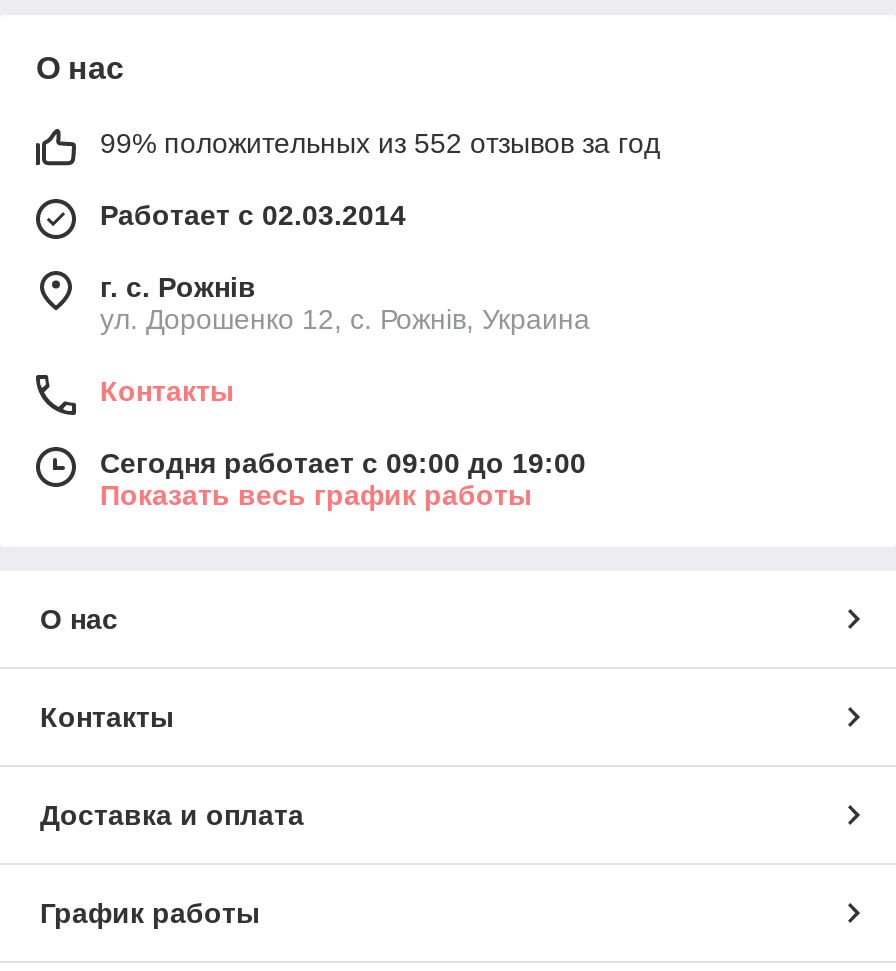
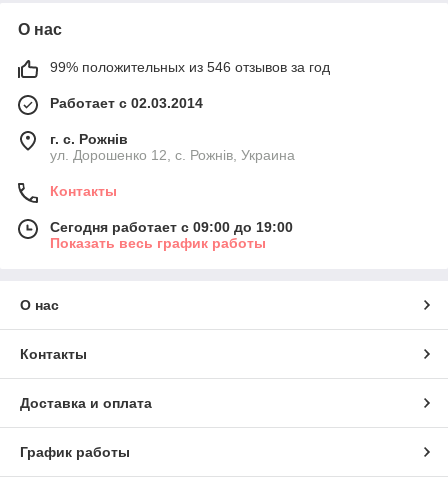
[100,127,660,159] 99% положительных из 552 отзывов за год -> [50,59,330,75] 99% положительных из 546 отзывов за год

